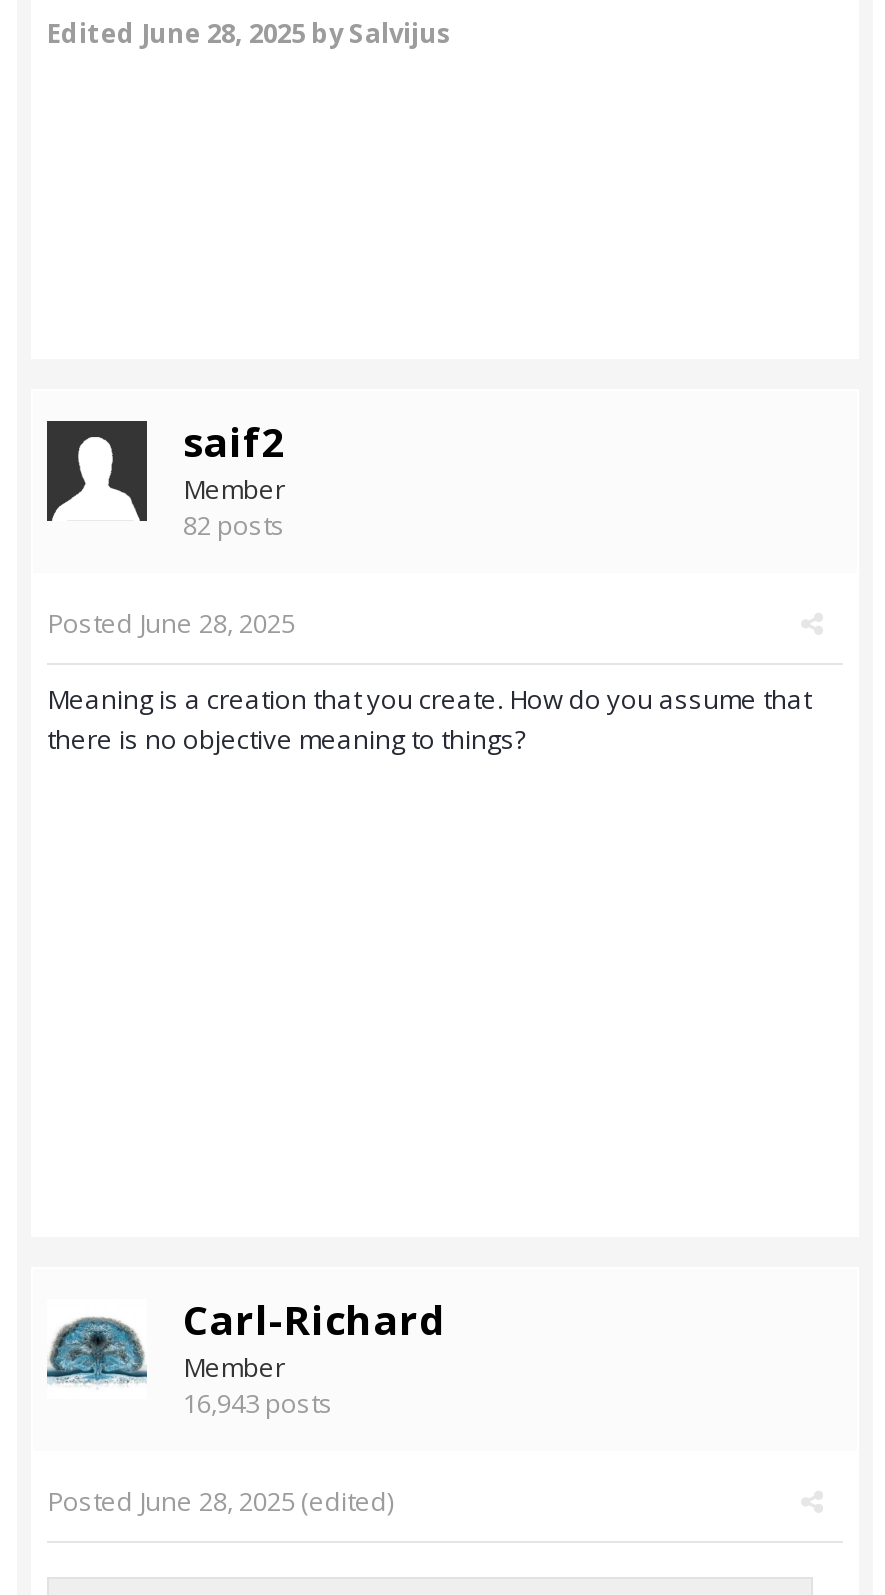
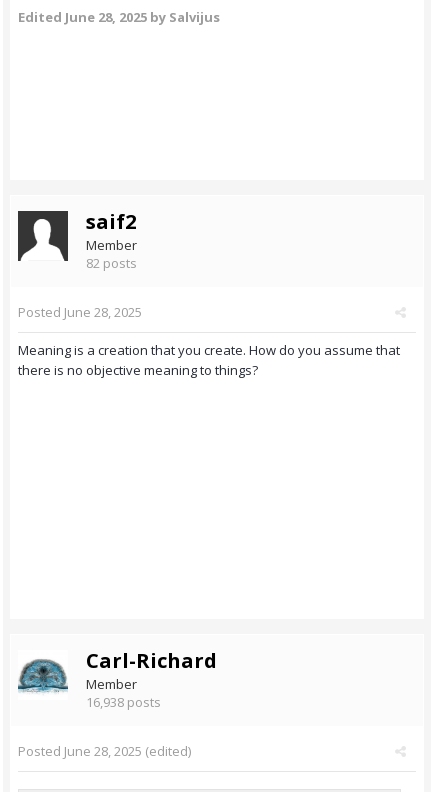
[183,1385,333,1421] 16,943 posts -> [86,693,161,711] 16,938 posts

